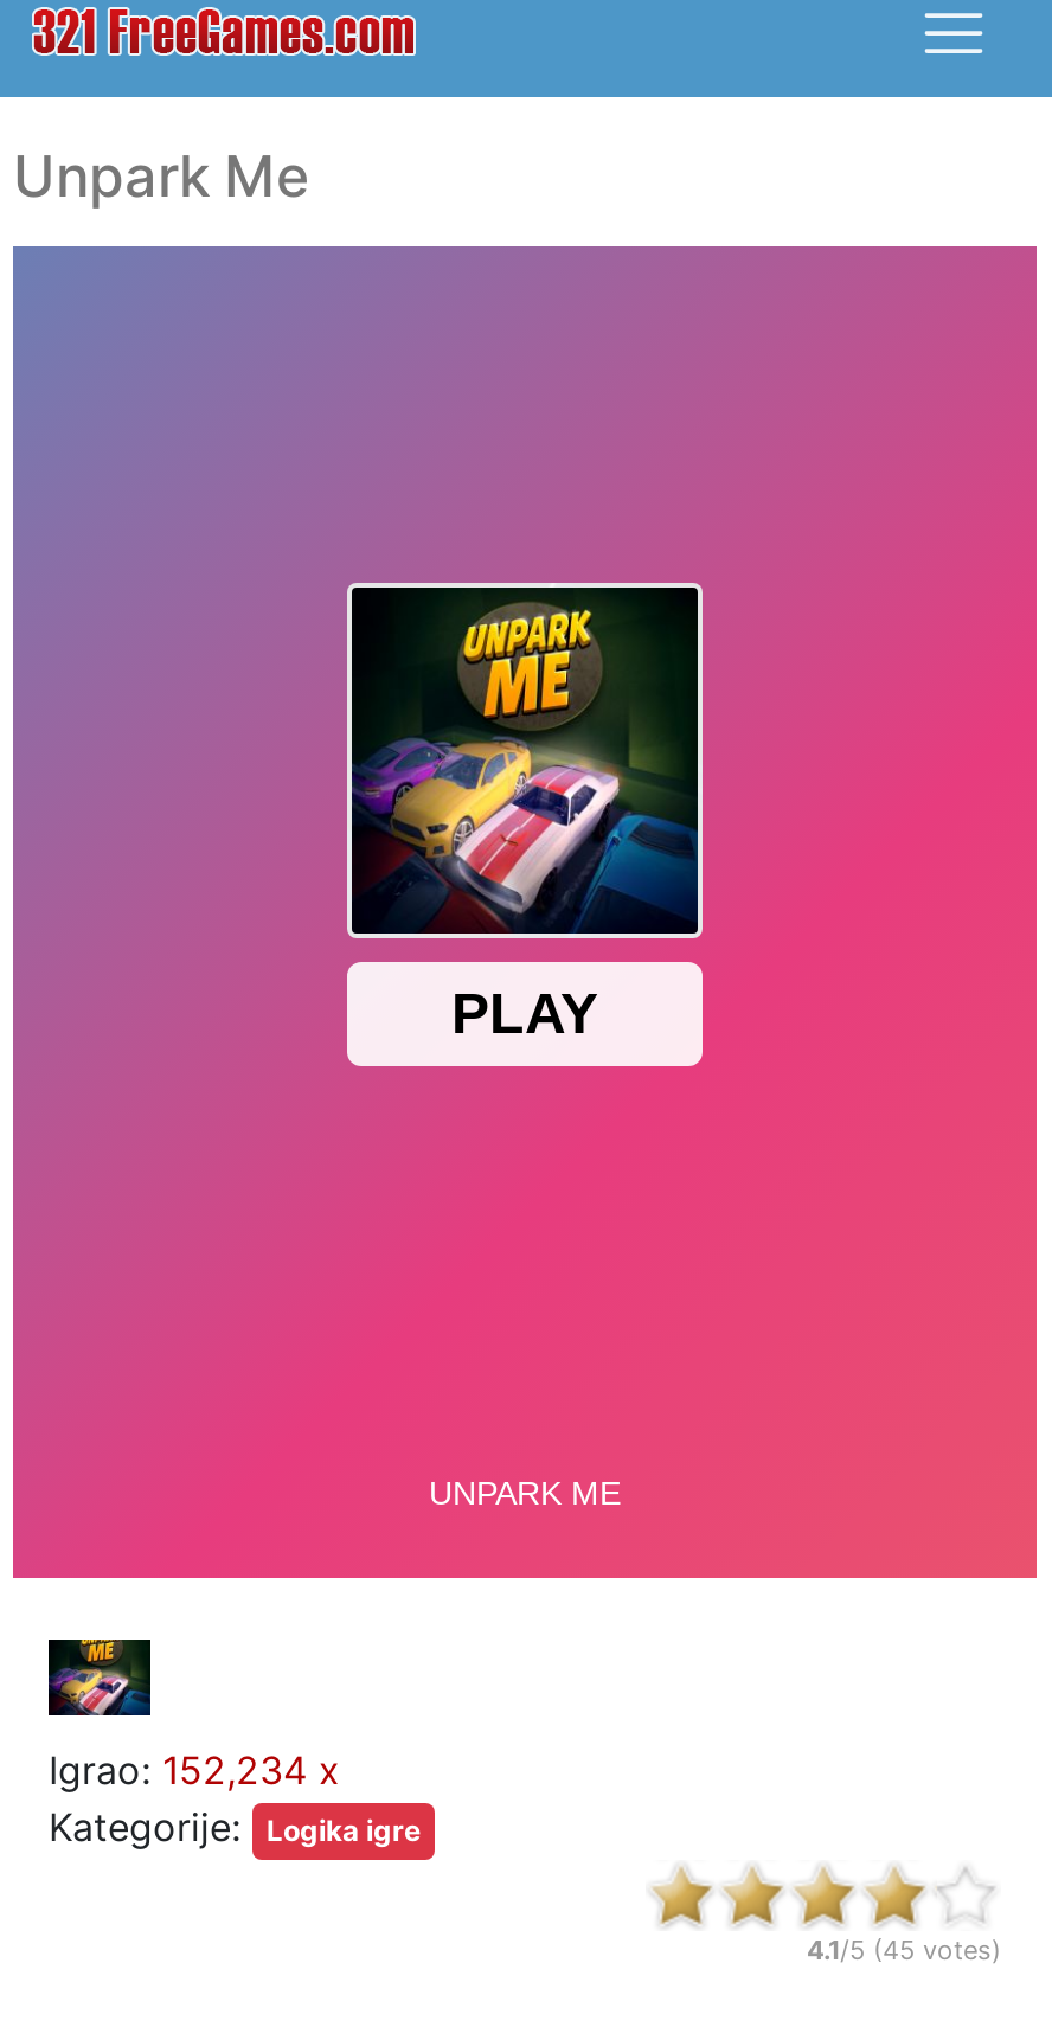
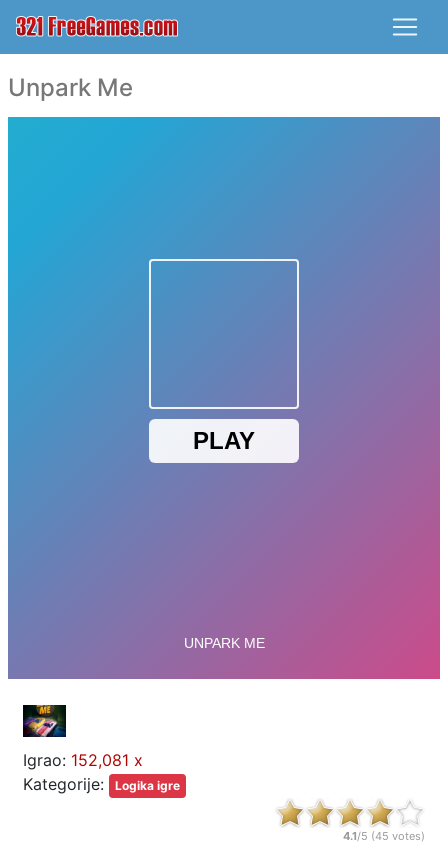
[13,246,1037,1578] [image] -> [7,116,441,680] [image]
[49,1745,340,1793] Igrao: 152,234 x -> [23,750,143,770] Igrao: 152,081 x

